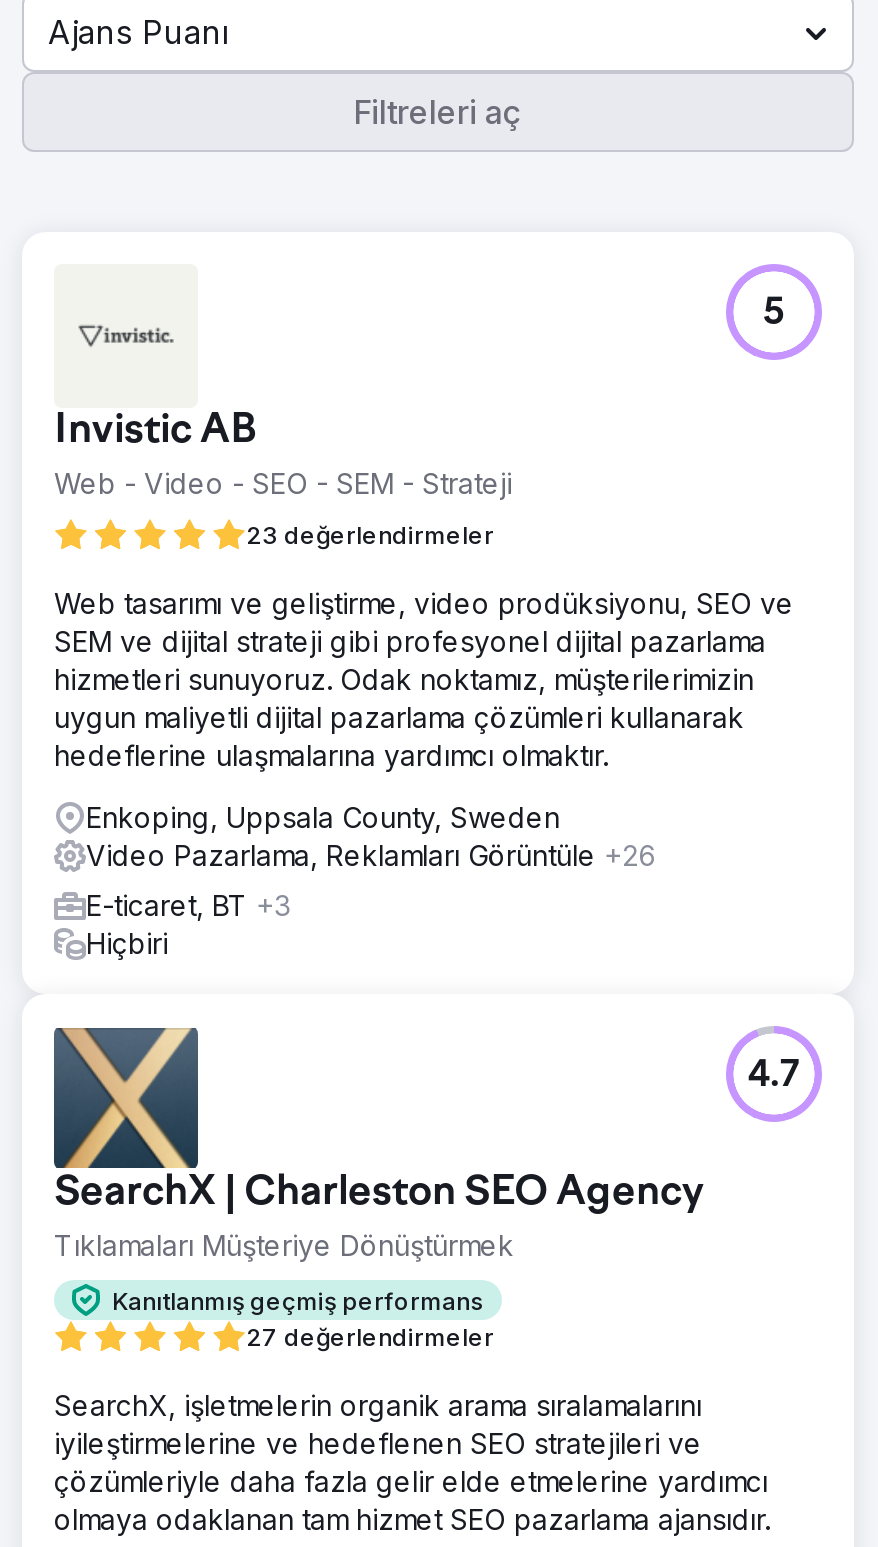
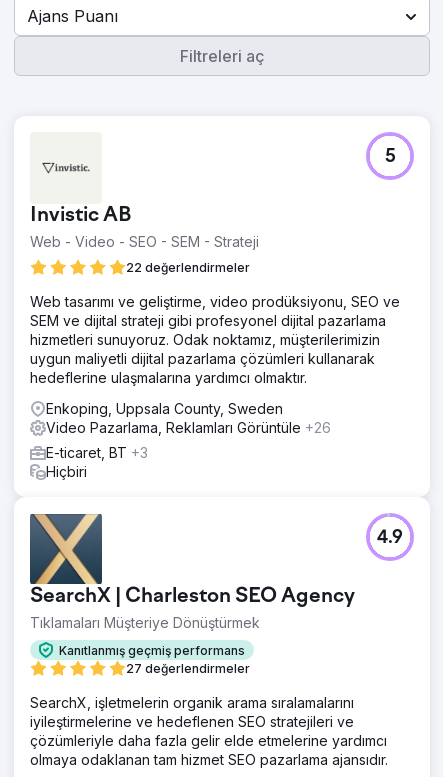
[246,520,494,550] 23 değerlendirmeler -> [126,260,250,275] 22 değerlendirmeler
[748,1058,800,1096] 4.7 -> [377,529,403,548] 4.9

